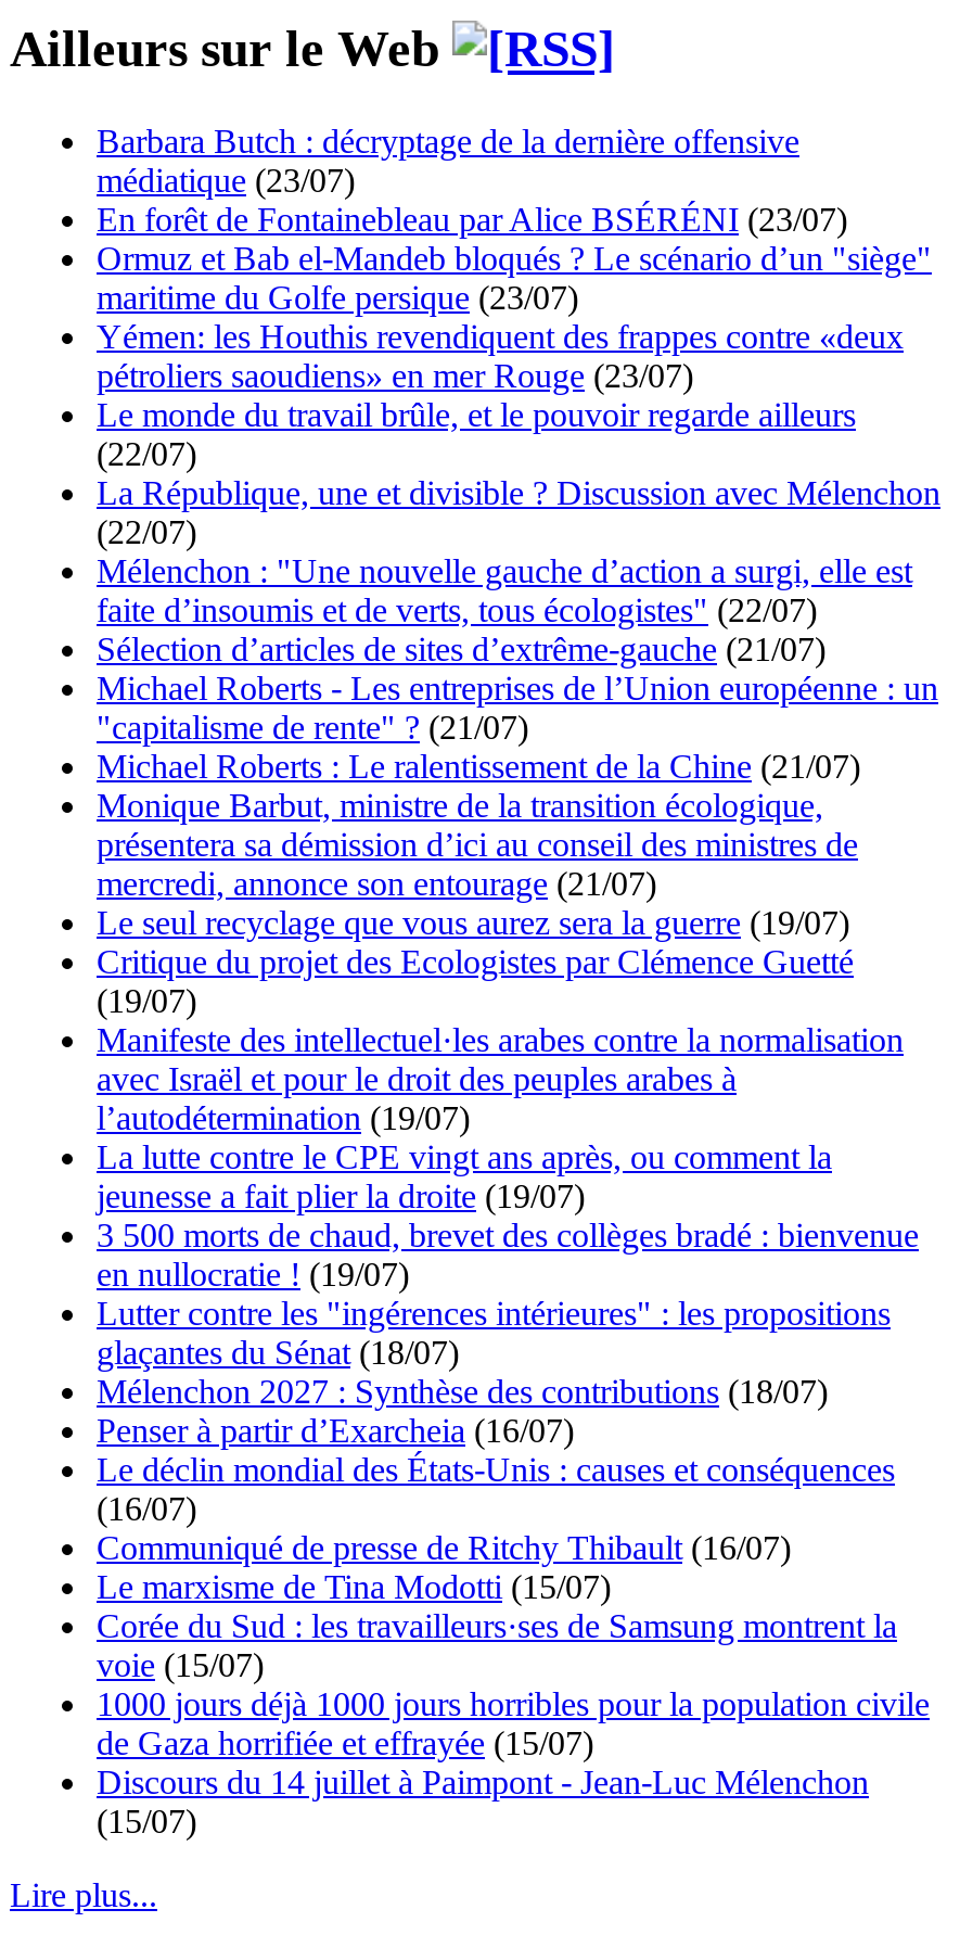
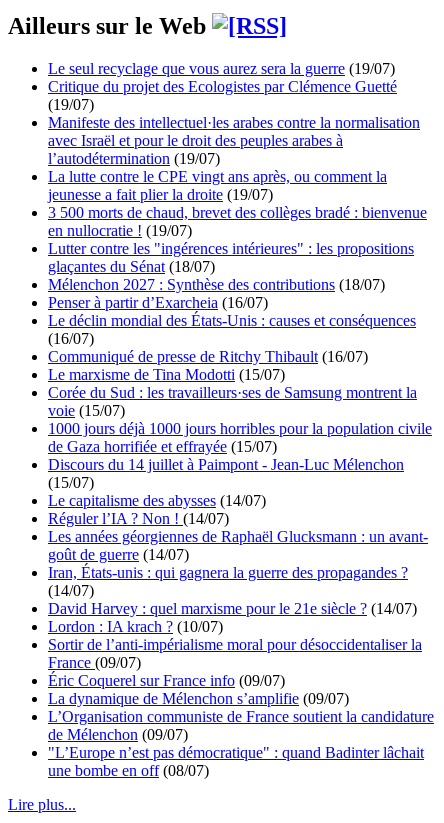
[97,122,940,901] Barbara Butch : décryptage de la dernière offensive | médiatique (23/07) | En forêt de Fontainebleau par Alice BSÉRÉNI (23/07) | Ormuz et Bab el-Mandeb bloqués ? Le scénario d’un "siège" | maritime du Golfe persique (23/07) | Yémen: les Houthis revendiquent des frappes contre «deux | pétroliers saoudiens» en mer Rouge (23/07) | Le monde du travail brûle, et le pouvoir regarde ailleurs | (22/07) | La République, une et divisible ? Discussion avec Mélenchon | (22/07) | Mélenchon : "Une nouvelle gauche d’action a surgi, elle est | faite d’insoumis et de verts, tous écologistes" (22/07) | Sélection d’articles de sites d’extrême-gauche (21/07) | Michael Roberts - Les entreprises de l’Union européenne : un | "capitalisme de rente" ? (21/07) | Michael Roberts : Le ralentissement de la Chine (21/07) | Monique Barbut, ministre de la transition écologique, | présentera sa démission d’ici au conseil des ministres de | mercredi, annonce son entourage (21/07) -> none
moved [97,903,930,1838] -> [48,59,432,490]: Le seul recyclage que vous aurez sera la guerre (19/07) | Critique du projet des Ecologistes par Clémence Guetté | (19/07) | ... | Discours du 14 juillet à Paimpont - Jean-Luc Mélenchon | (15/07)
none -> [48,491,434,778] Le capitalisme des abysses (14/07) | Réguler l’IA ? Non ! (14/07) | Les années géorgiennes de Raphaël Glucksmann : un avant- | goût de guerre (14/07) | Iran, États-unis : qui gagnera la guerre des propagandes ? | (14/07) | David Harvey : quel marxisme pour le 21e siècle ? (14/07) | Lordon : IA krach ? (10/07) | Sortir de l’anti-impérialisme moral pour désoccidentaliser la | France (09/07) | Éric Coquerel sur France info (09/07) | La dynamique de Mélenchon s’amplifie (09/07) | L’Organisation communiste de France soutient la candidature | de Mélenchon (09/07) | "L’Europe n’est pas démocratique" : quand Badinter lâchait | une bombe en off (08/07)

